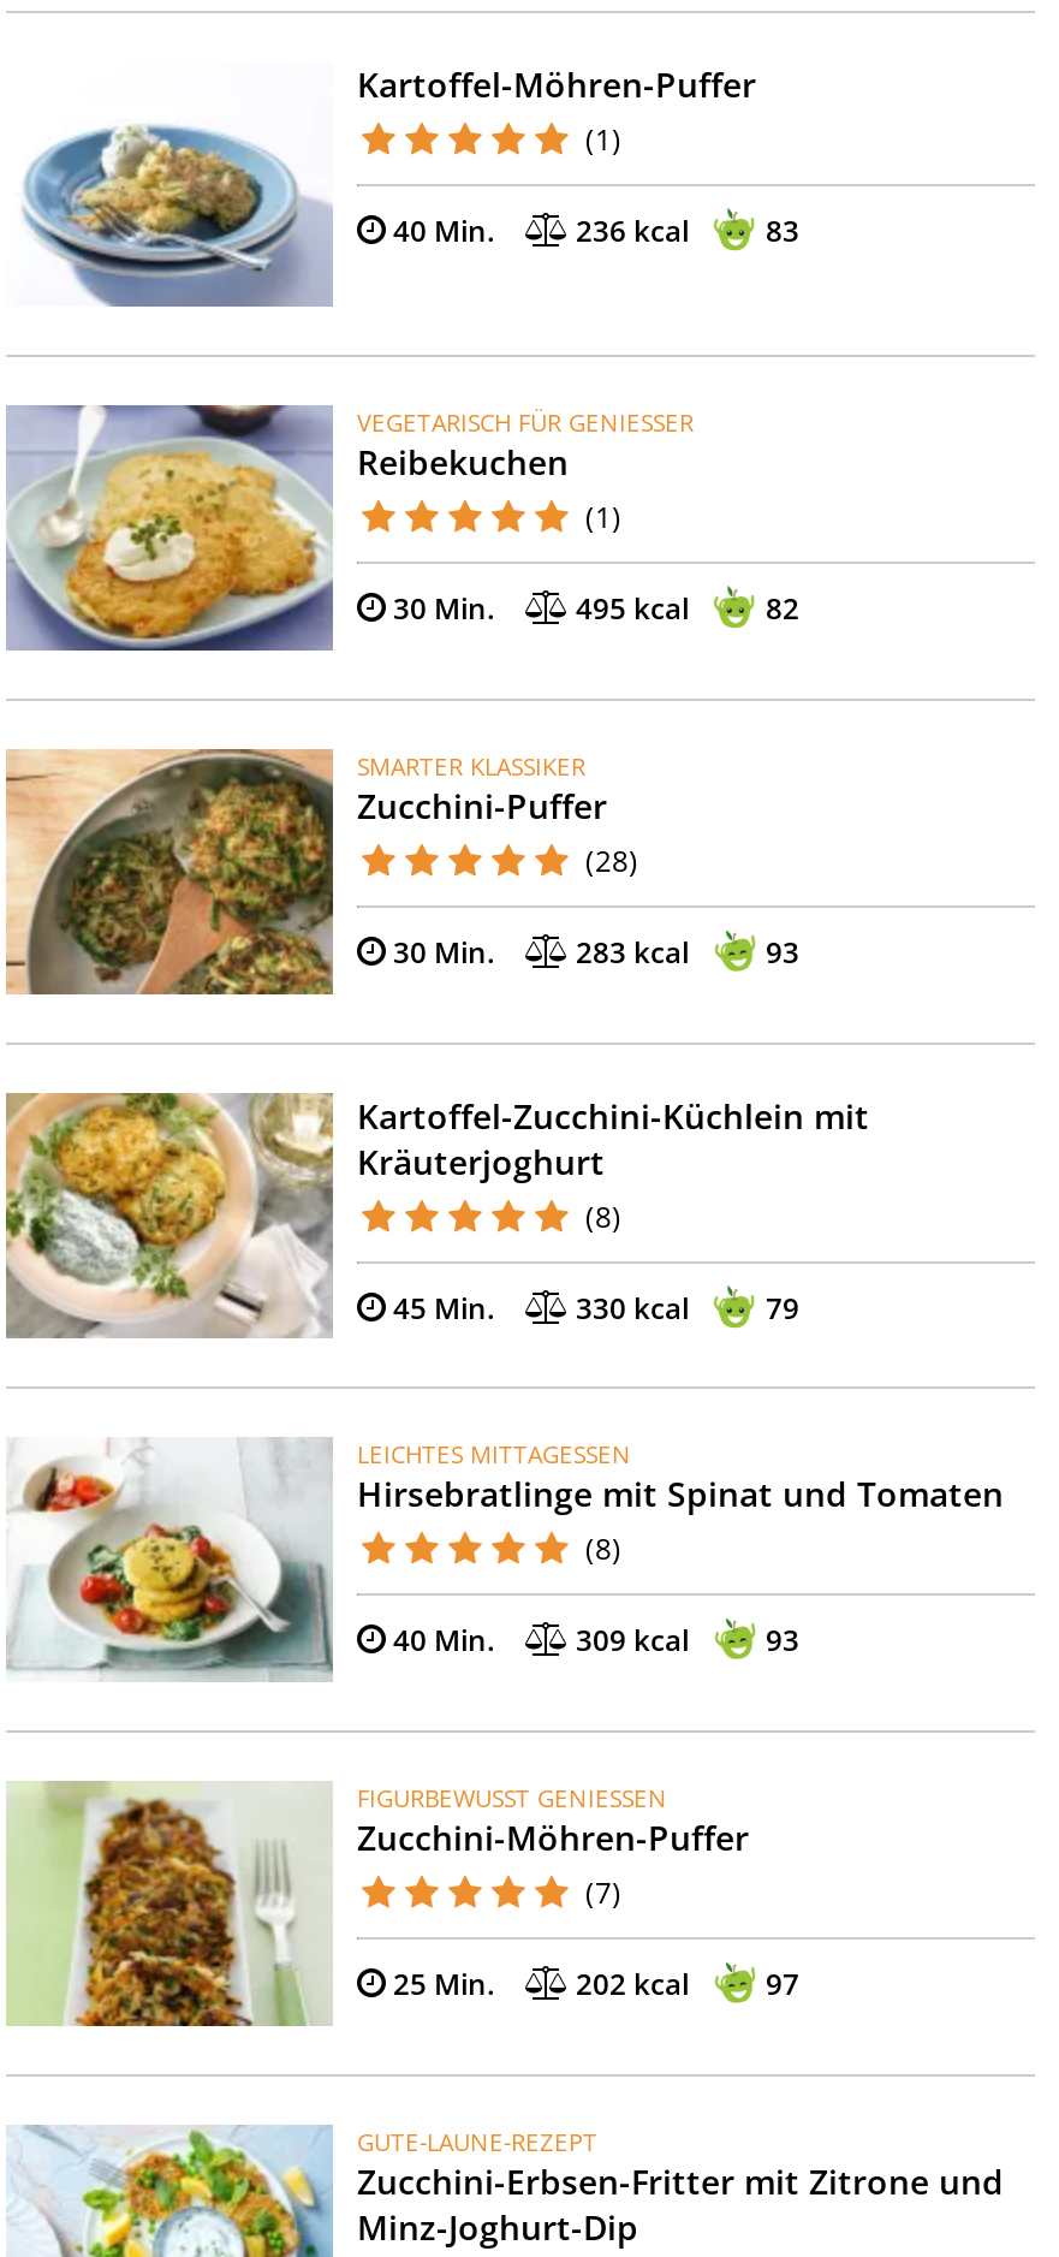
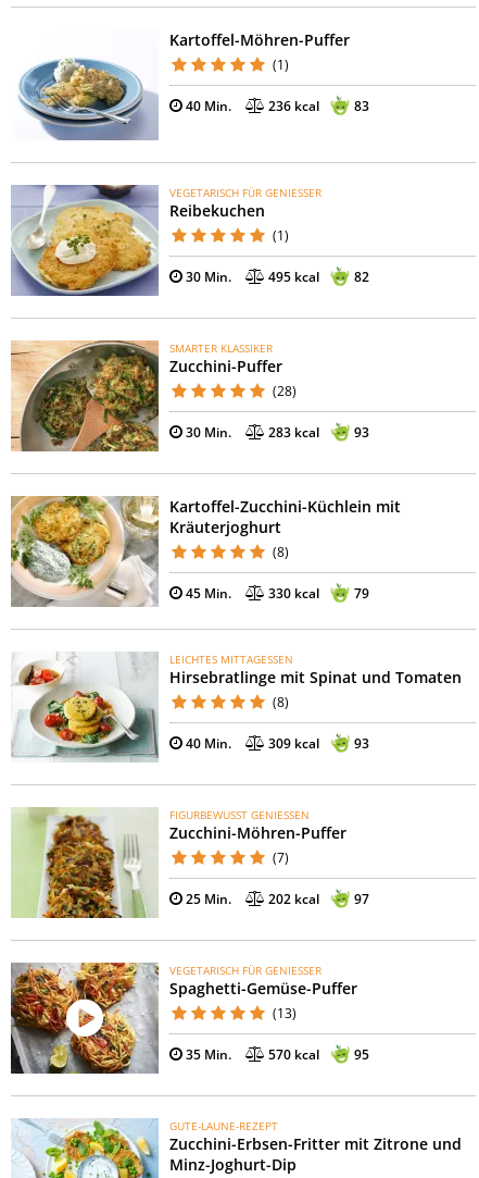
none -> [10,962,369,1075] [image] | VEGETARISCH FÜR GENIESSER | Spaghetti-Gemüse-Puffer | (13) | 35 Min. | 570 kcal | 95

